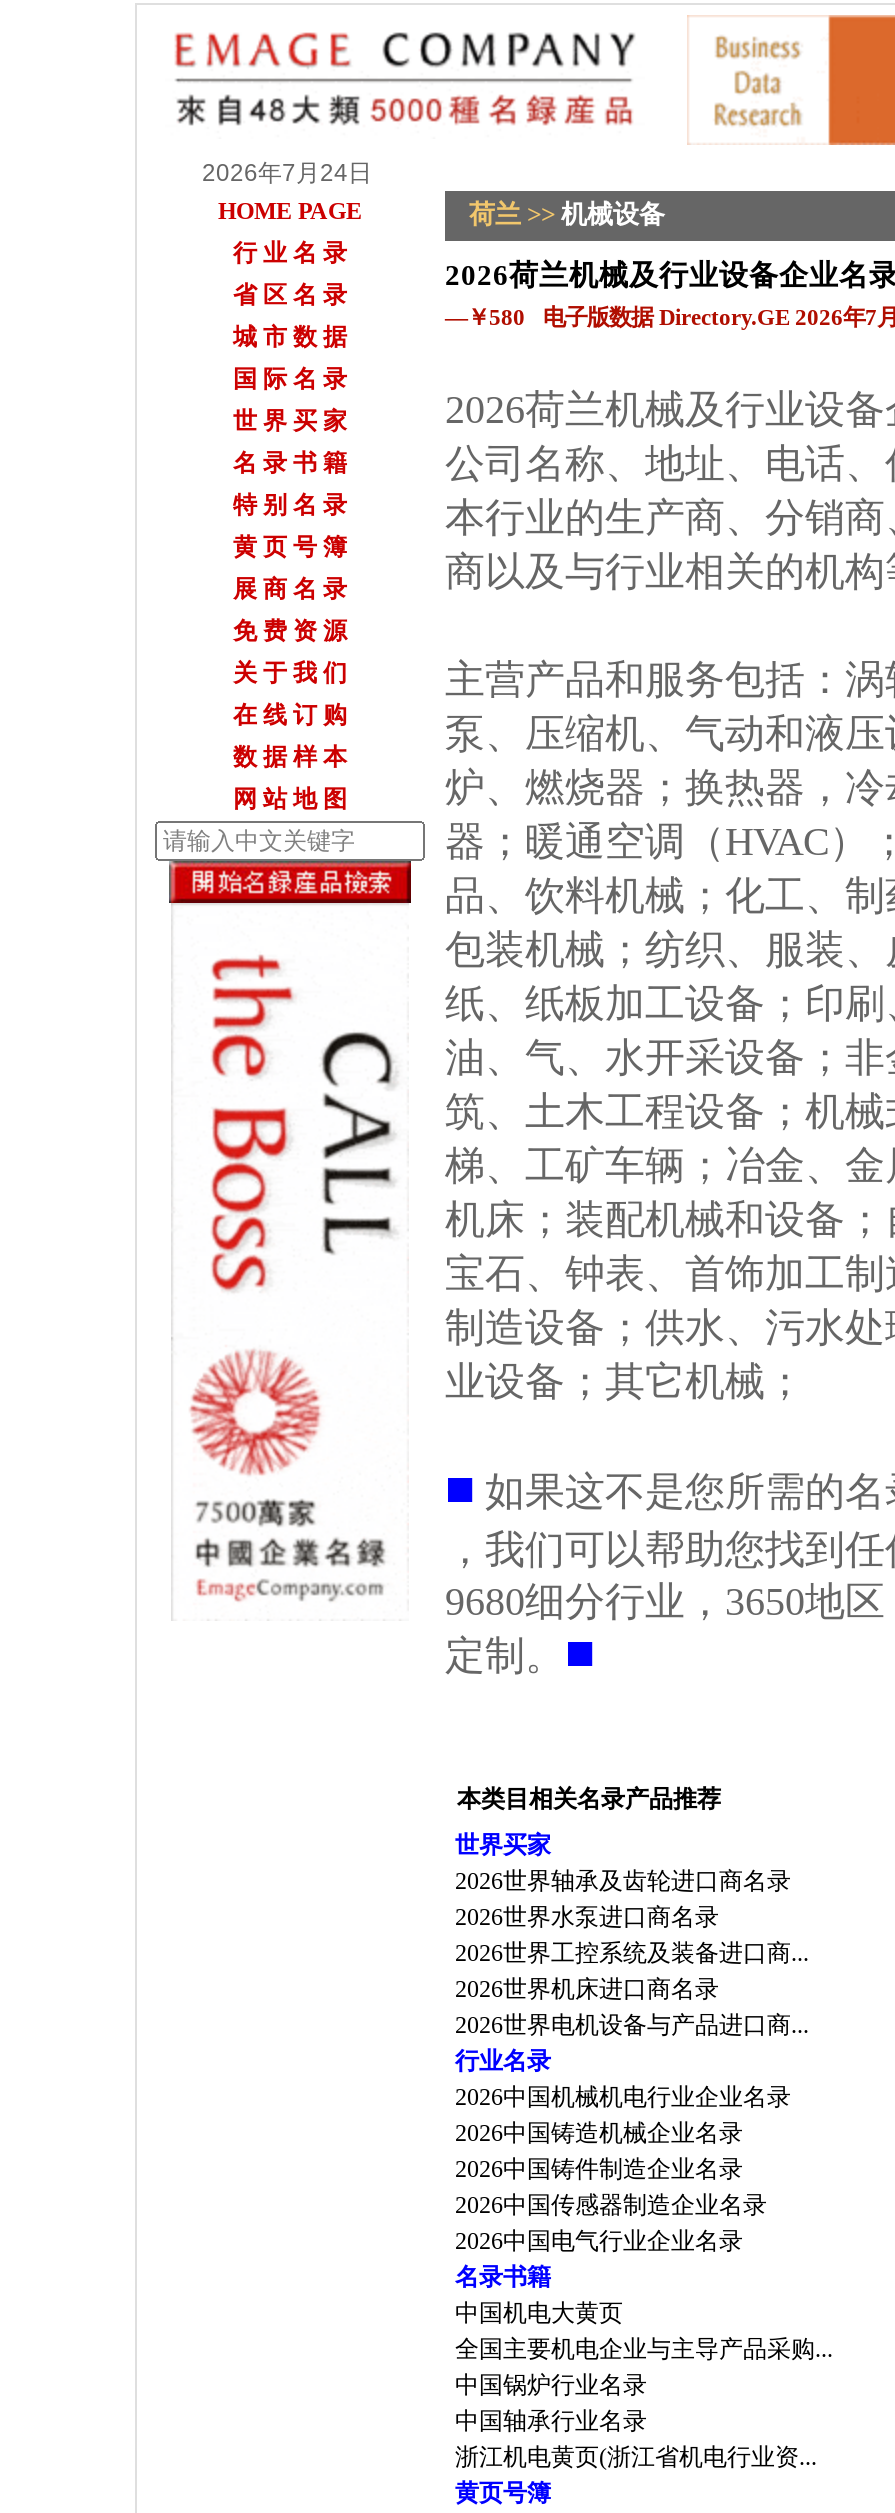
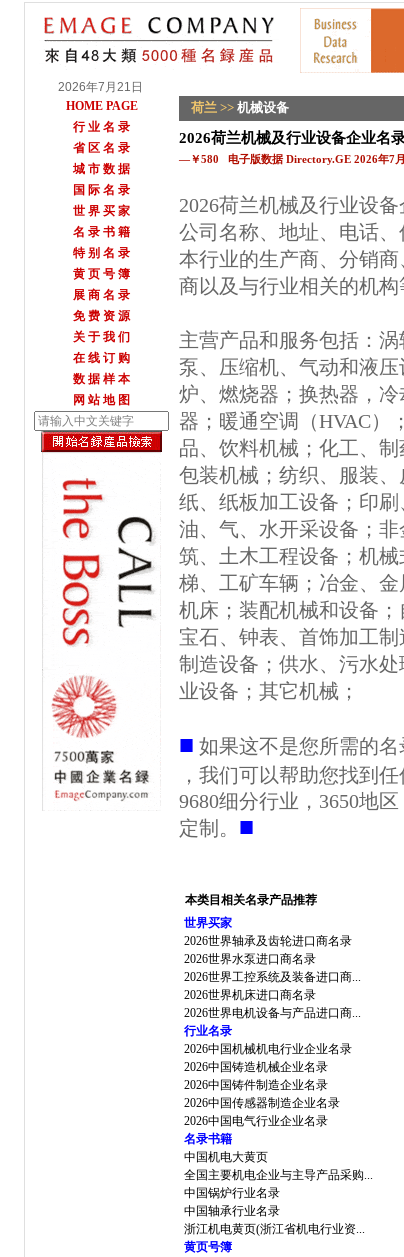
[196,159,372,187] 2026年7月24日 -> [54,80,142,94] 2026年7月21日

